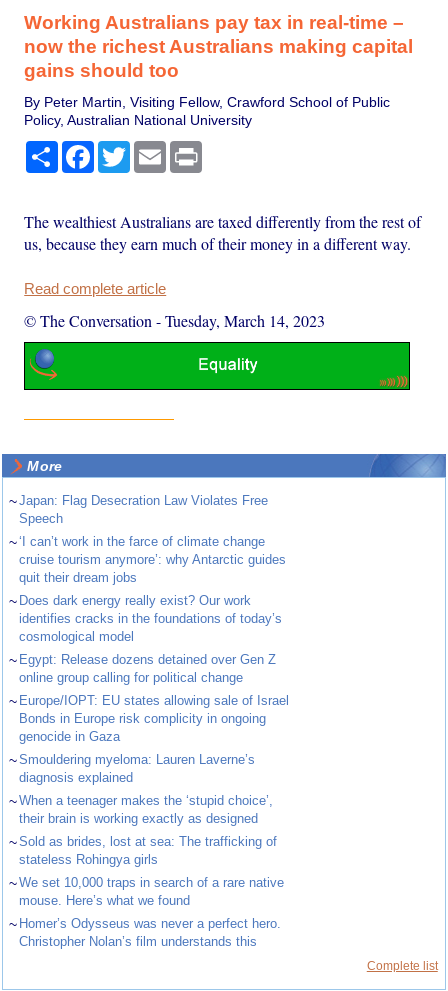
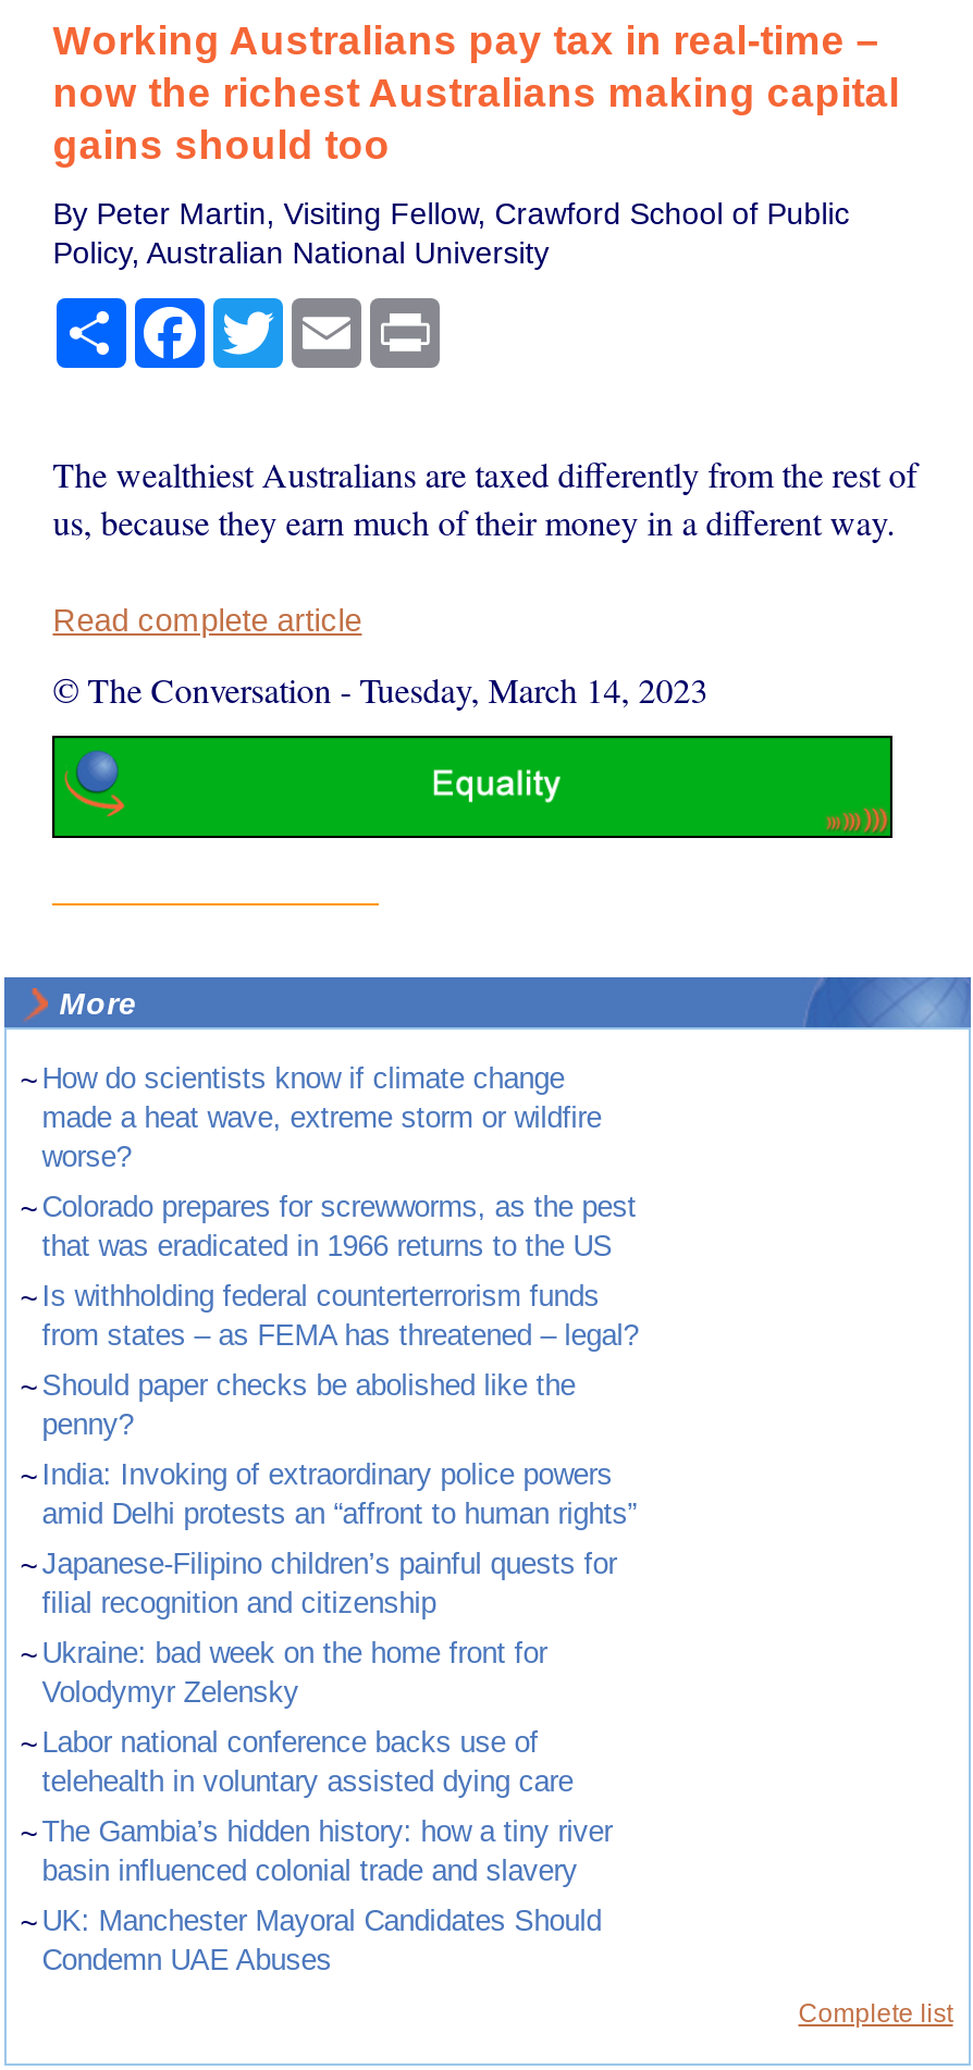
[9,493,268,526] ~ Japan: Flag Desecration Law Violates Free | Speech -> [20,1064,601,1175] ~ How do scientists know if climate change | made a heat wave, extreme storm or wildfire | worse?
[9,534,286,585] ~ ‘I can’t work in the farce of climate change | cruise tourism anymore’: why Antarctic guides | quit their dream jobs -> [20,1192,636,1264] ~ Colorado prepares for screwworms, as the pest | that was eradicated in 1966 returns to the US
[9,593,282,644] ~ Does dark energy really exist? Our work | identifies cracks in the foundations of today’s | cosmological model -> [20,1281,638,1353] ~ Is withholding federal counterterrorism funds | from states – as FEMA has threatened – legal?
[9,652,276,685] ~ Egypt: Release dozens detained over Gen Z | online group calling for political change -> [20,1371,575,1442] ~ Should paper checks be abolished like the | penny?
[9,693,289,744] ~ Europe/IOPT: EU states allowing sale of Israel | Bonds in Europe risk complicity in ongoing | genocide in Gaza -> [20,1460,636,1532] ~ India: Invoking of extraordinary police powers | amid Delhi protests an “affront to human rights”
[9,752,255,785] ~ Smouldering myeloma: Lauren Laverne’s | diagnosis explained -> [20,1549,616,1621] ~ Japanese-Filipino children’s painful quests for | filial recognition and citizenship
[9,793,273,826] ~ When a teenager makes the ‘stupid choice’, | their brain is working exactly as designed -> [20,1638,547,1710] ~ Ukraine: bad week on the home front for | Volodymyr Zelensky
[9,834,277,867] ~ Sold as brides, lost at sea: The trafficking of | stateless Rohingya girls -> [20,1728,573,1799] ~ Labor national conference backs use of | telehealth in voluntary assisted dying care
[9,875,284,908] ~ We set 10,000 traps in search of a rare native | mouse. Here’s what we found -> [20,1817,612,1889] ~ The Gambia’s hidden history: how a tiny river | basin influenced colonial trade and slavery
[9,916,281,949] ~ Homer’s Odysseus was never a perfect hero. | Christopher Nolan’s film understands this -> [20,1906,601,1978] ~ UK: Manchester Mayoral Candidates Should | Condemn UAE Abuses

